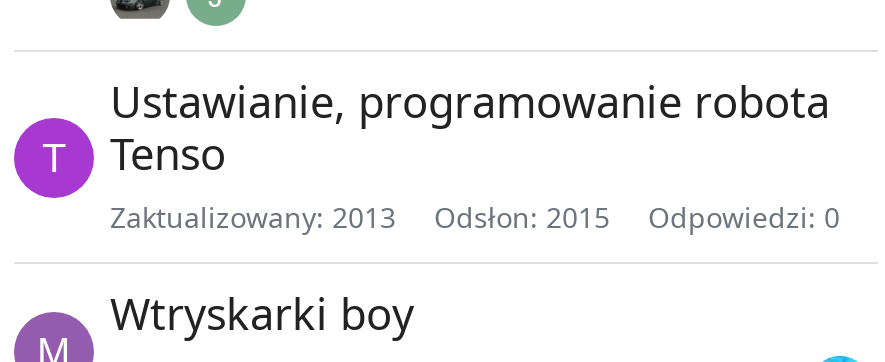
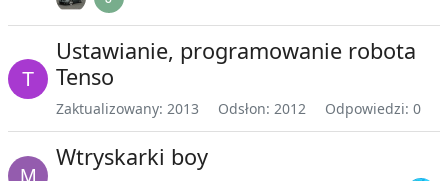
[110,198,840,236] Zaktualizowany: 2013 Odsłon: 2015 Odpowiedzi: 0 -> [56,99,421,118] Zaktualizowany: 2013 Odsłon: 2012 Odpowiedzi: 0

